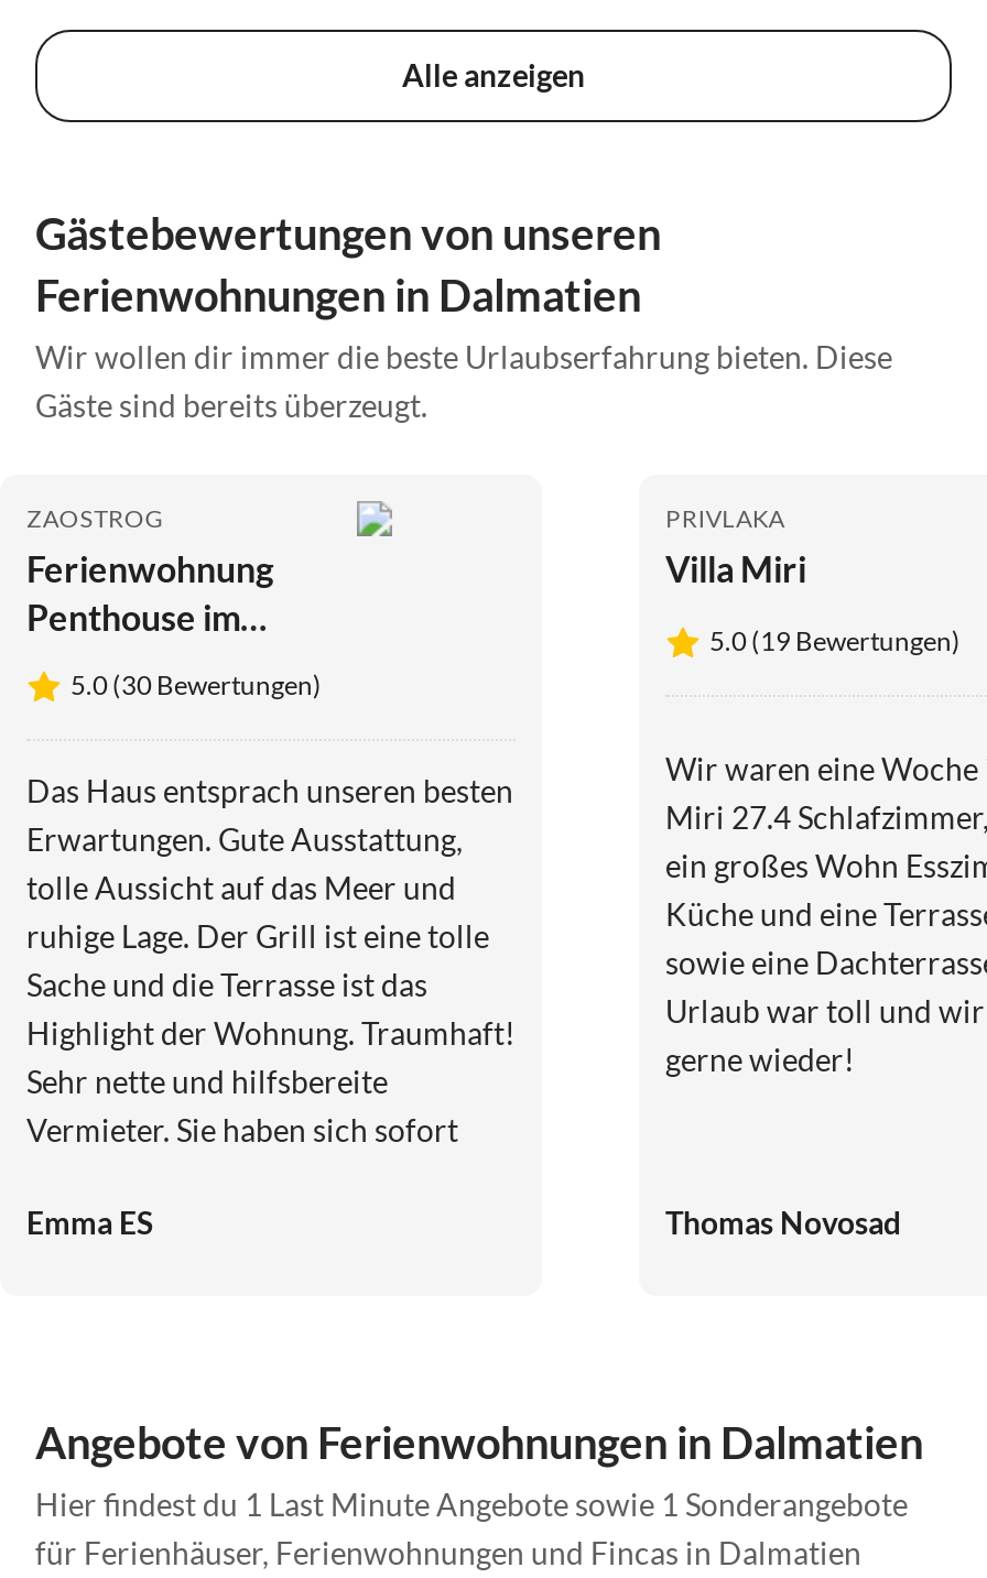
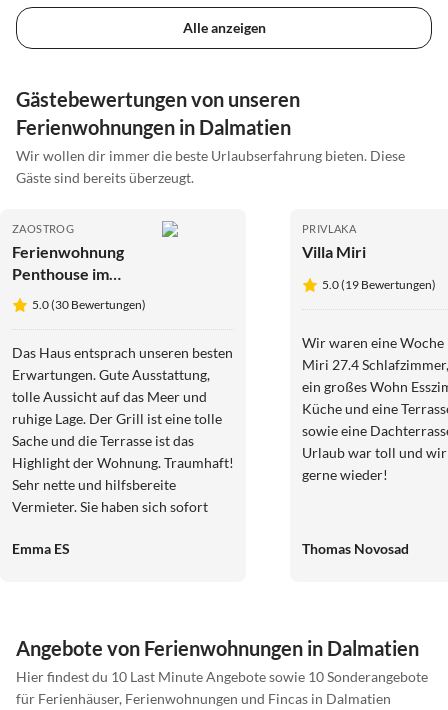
[35,1486,908,1523] Hier findest du 1 Last Minute Angebote sowie 1 Sonderangebote -> [16,668,428,685] Hier findest du 10 Last Minute Angebote sowie 10 Sonderangebote

